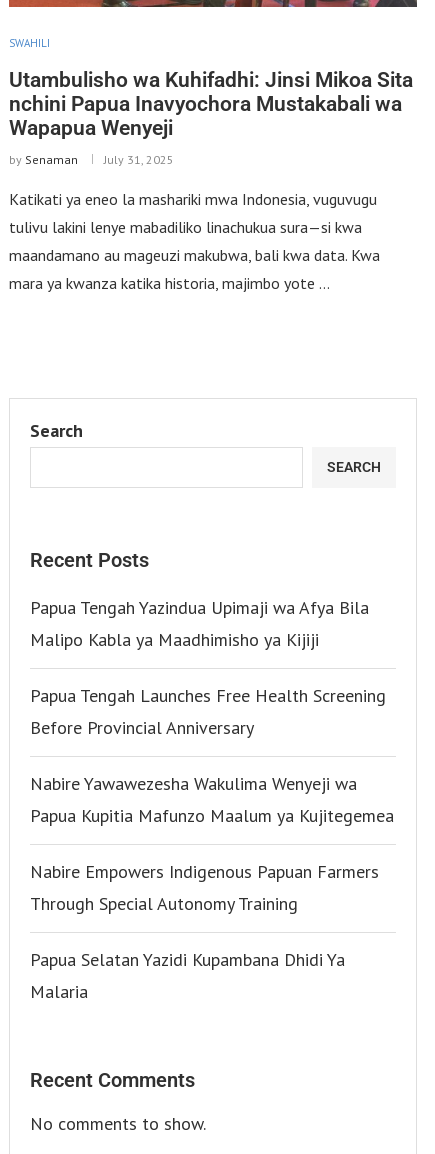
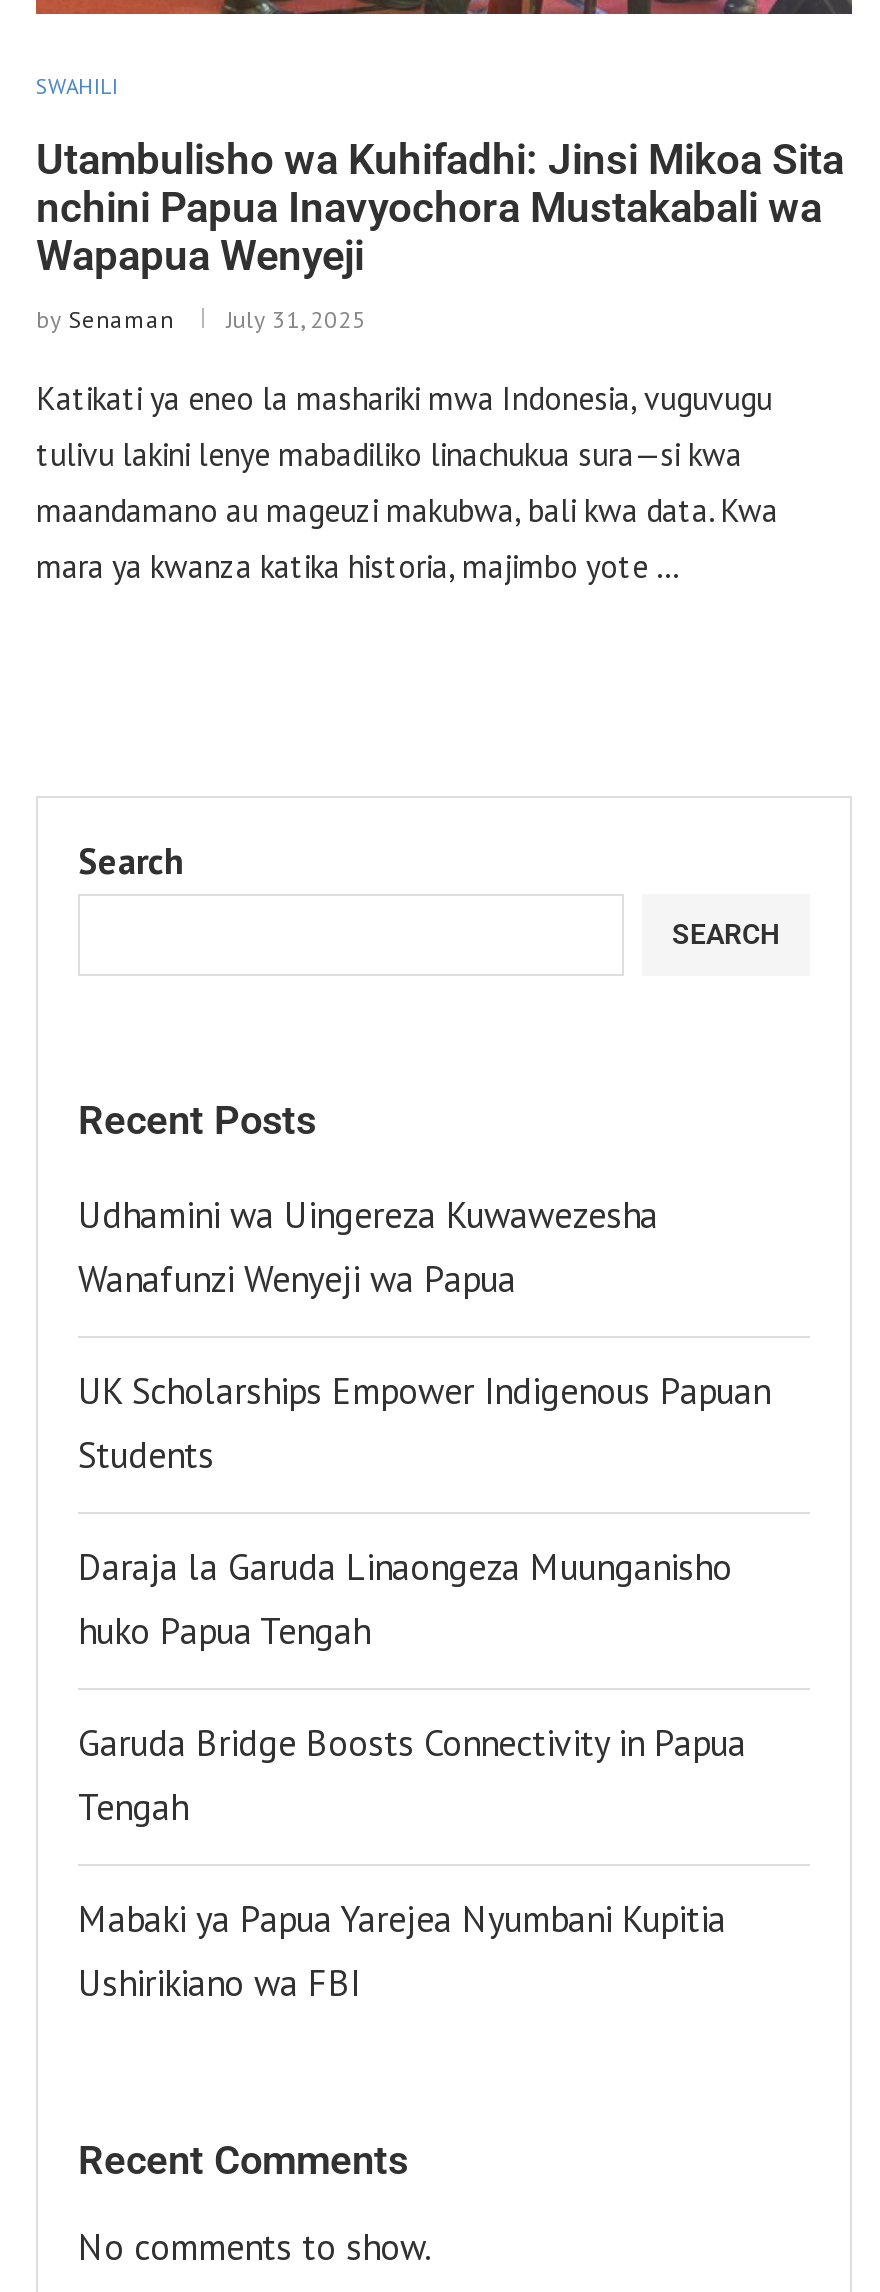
[30,596,369,651] Papua Tengah Yazindua Upimaji wa Afya Bila | Malipo Kabla ya Maadhimisho ya Kijiji -> [78,1192,658,1302] Udhamini wa Uingereza Kuwawezesha | Wanafunzi Wenyeji wa Papua
[30,684,386,739] Papua Tengah Launches Free Health Screening | Before Provincial Anniversary -> [78,1368,770,1478] UK Scholarships Empower Indigenous Papuan | Students
[30,772,394,827] Nabire Yawawezesha Wakulima Wenyeji wa | Papua Kupitia Mafunzo Maalum ya Kujitegemea -> [78,1544,732,1654] Daraja la Garuda Linaongeza Muunganisho | huko Papua Tengah
[30,860,379,915] Nabire Empowers Indigenous Papuan Farmers | Through Special Autonomy Training -> [78,1720,746,1830] Garuda Bridge Boosts Connectivity in Papua | Tengah
[30,948,345,1003] Papua Selatan Yazidi Kupambana Dhidi Ya | Malaria -> [78,1896,726,2006] Mabaki ya Papua Yarejea Nyumbani Kupitia | Ushirikiano wa FBI

